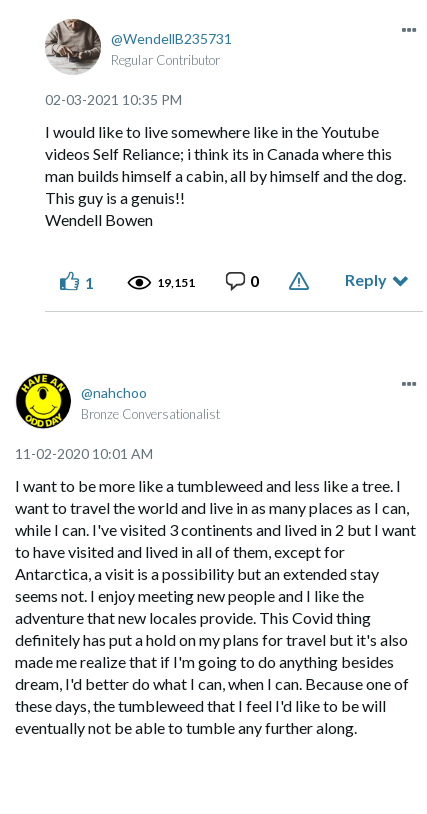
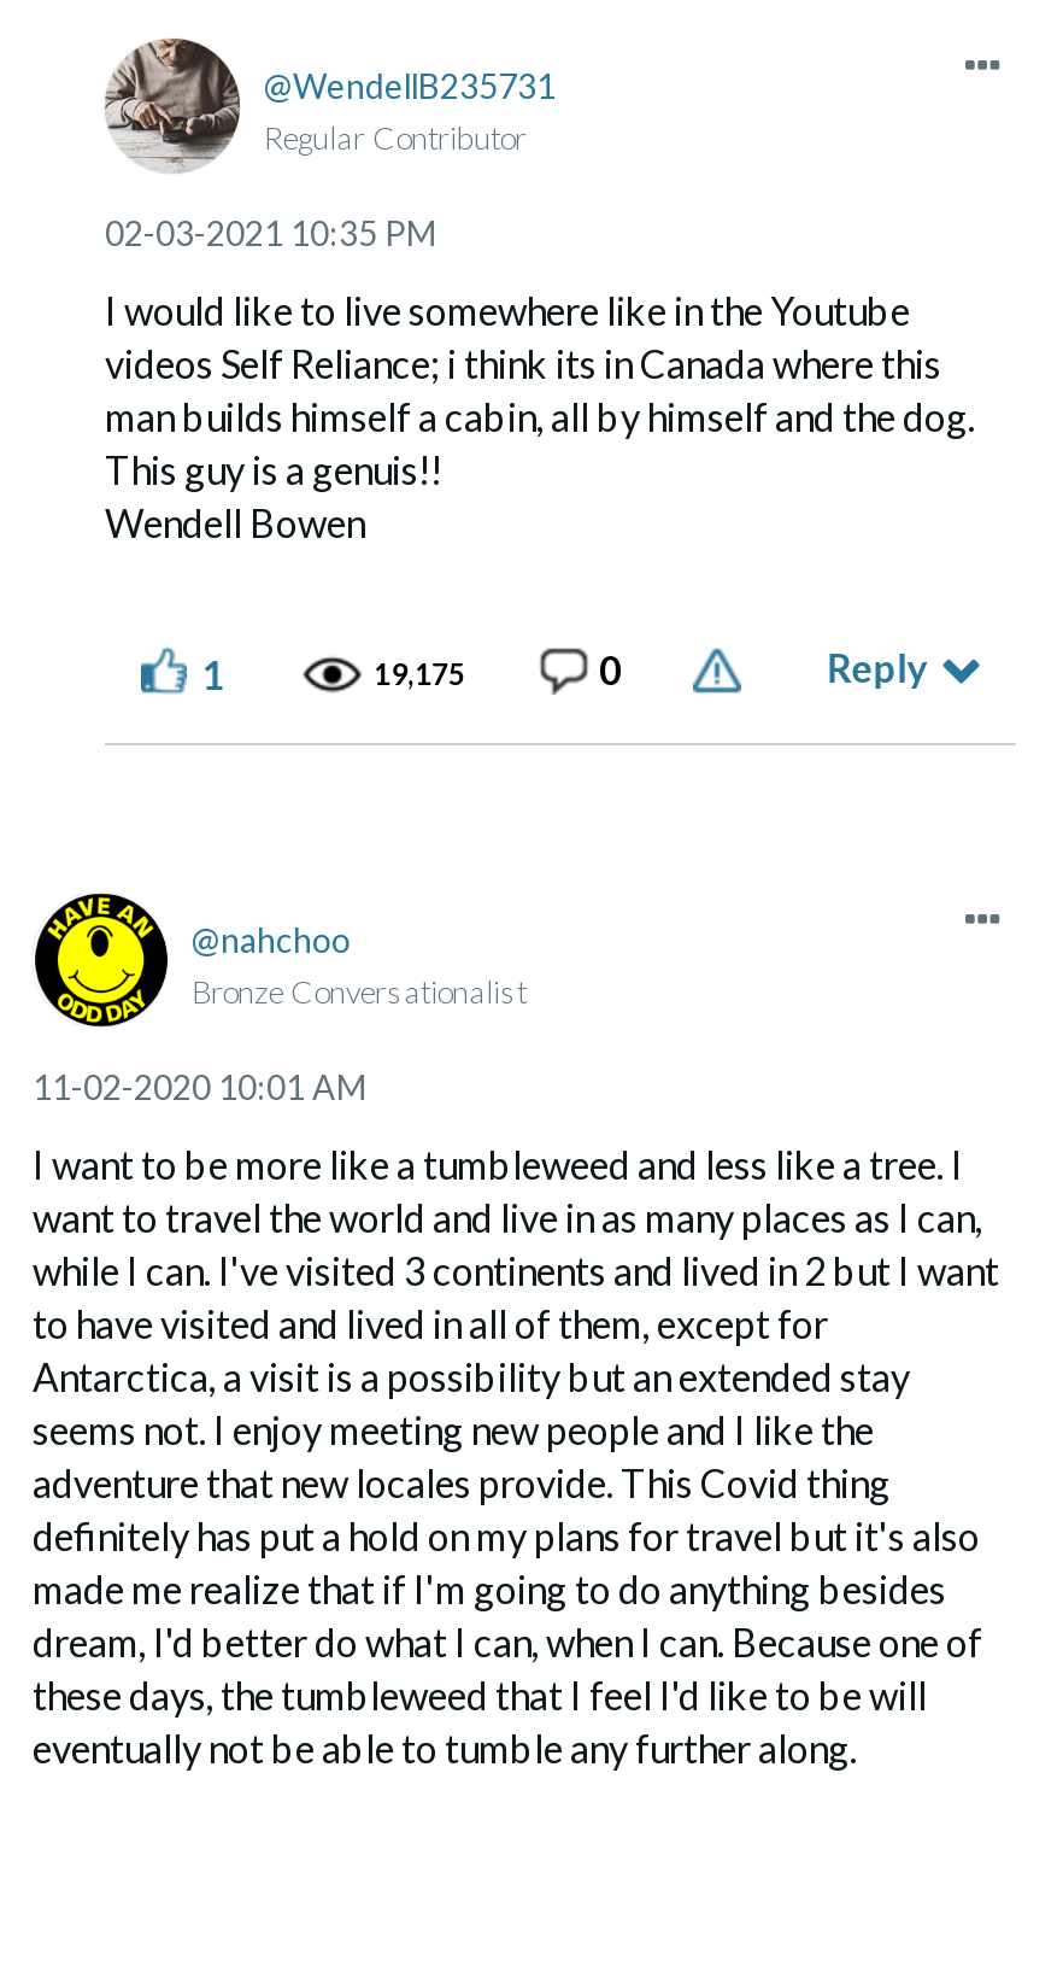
[157,275,195,290] 19,151 -> [374,655,465,692] 19,175

